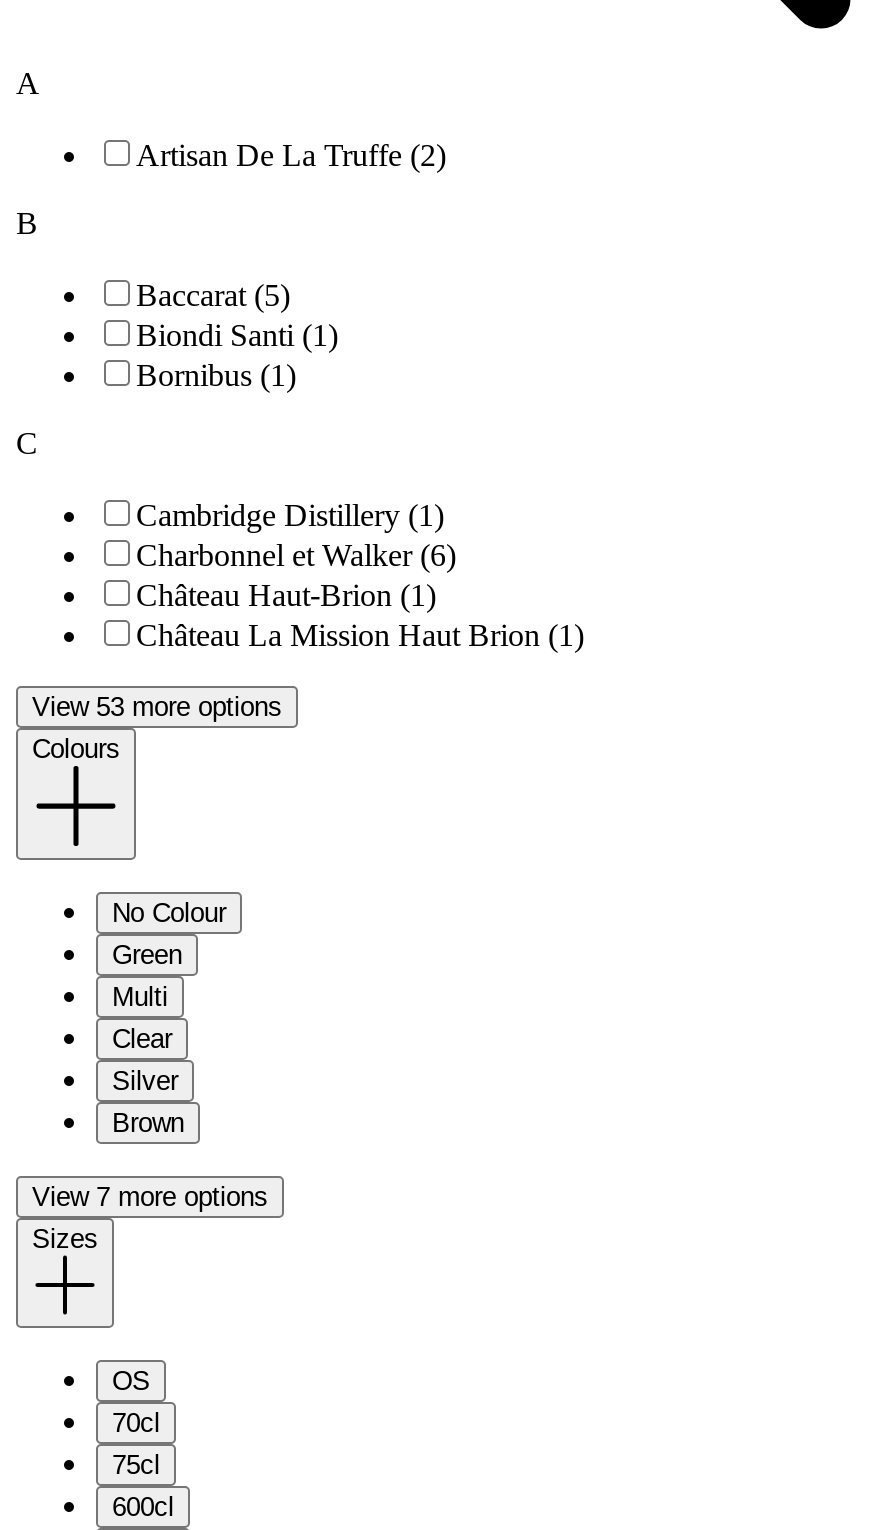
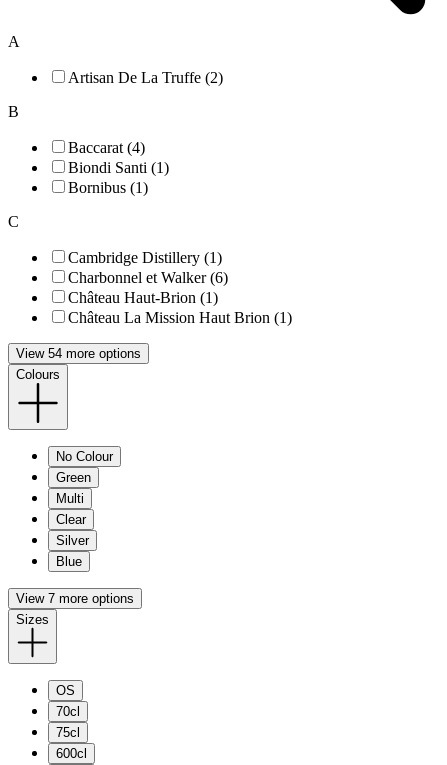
[136,279,290,313] Baccarat (5) -> [68,139,145,156] Baccarat (4)
[32,693,282,723] View 53 more options -> [16,346,141,361] View 54 more options
[112,1108,184,1138] Brown -> [56,554,82,569] Blue

